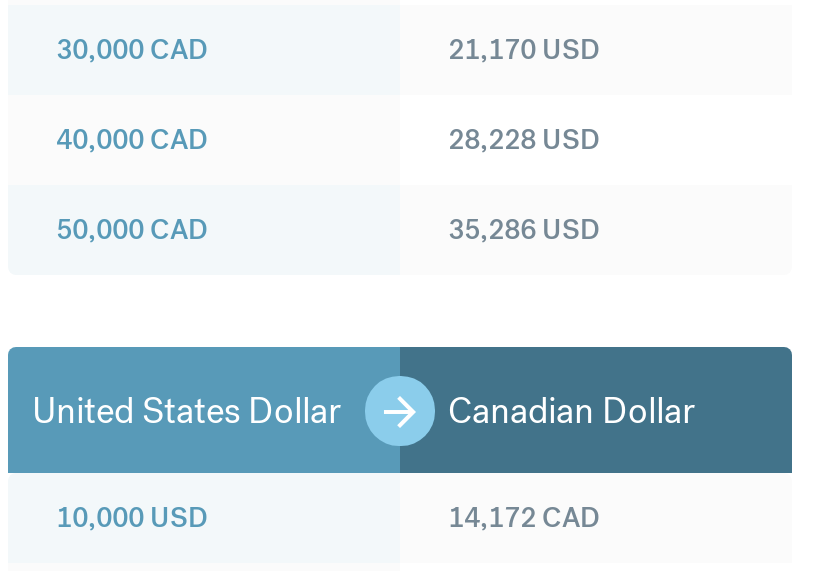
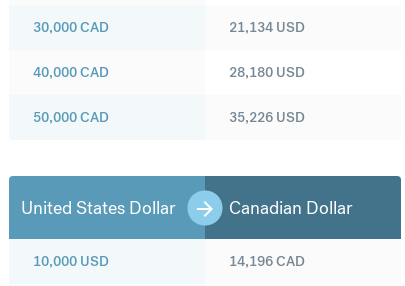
[448,31,600,67] 21,170 USD -> [229,18,305,36] 21,134 USD
[448,121,600,157] 28,228 USD -> [229,63,305,81] 28,180 USD
[448,211,600,247] 35,286 USD -> [229,108,305,126] 35,226 USD
[448,499,600,535] 14,172 CAD -> [229,252,305,270] 14,196 CAD

